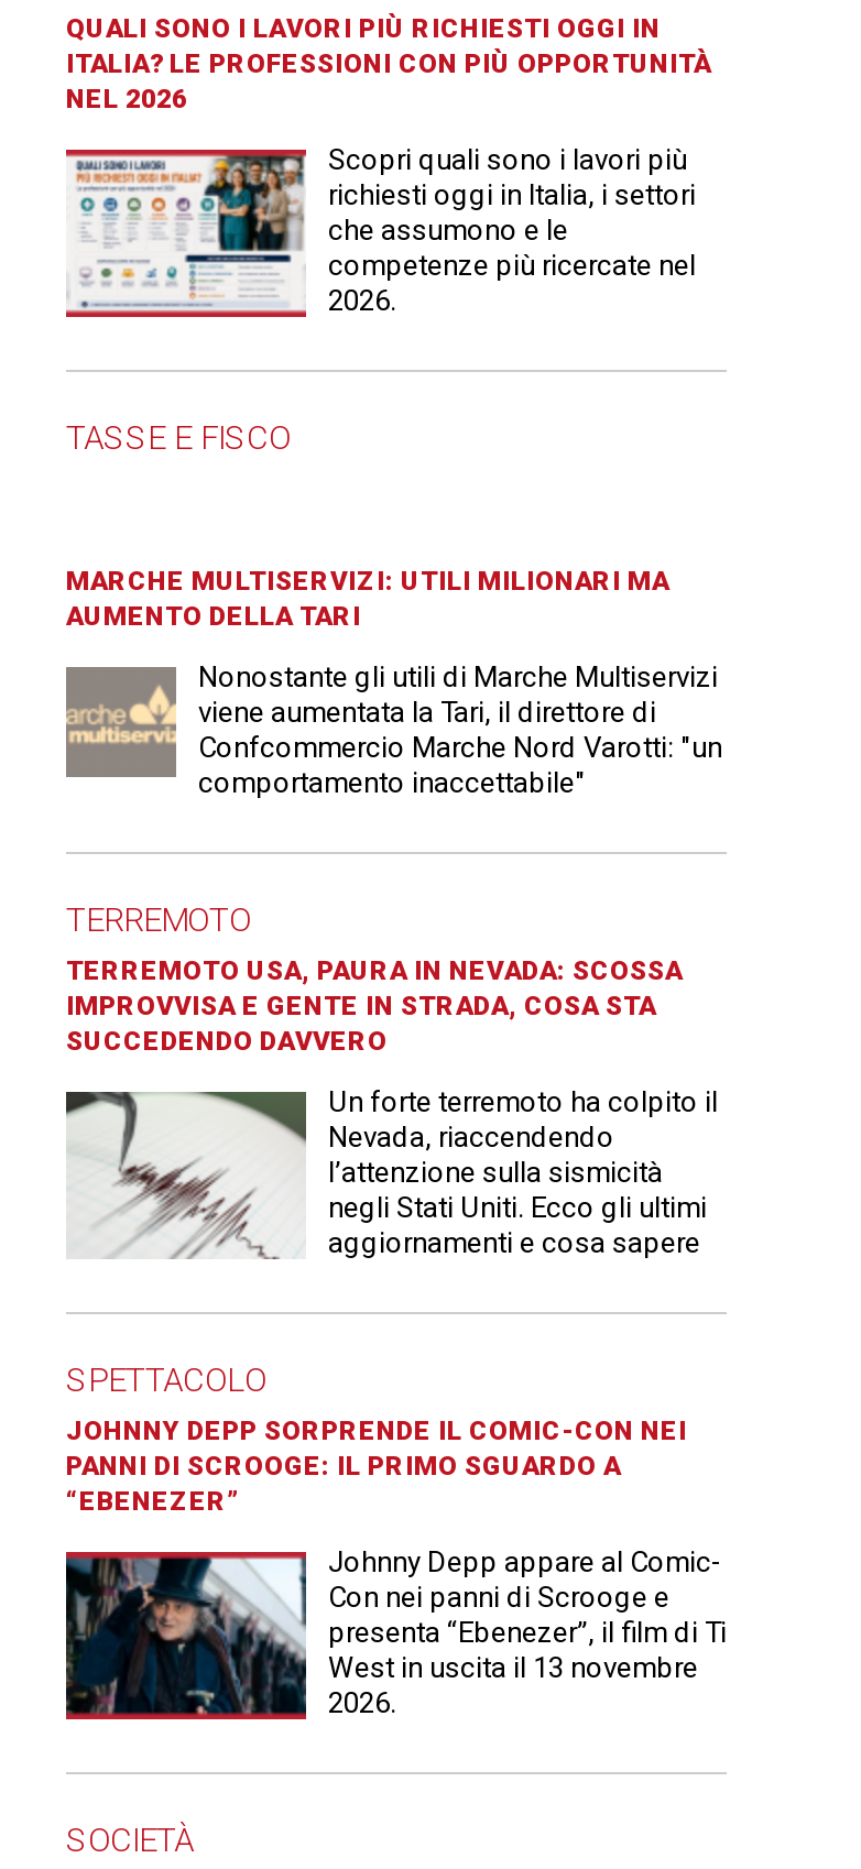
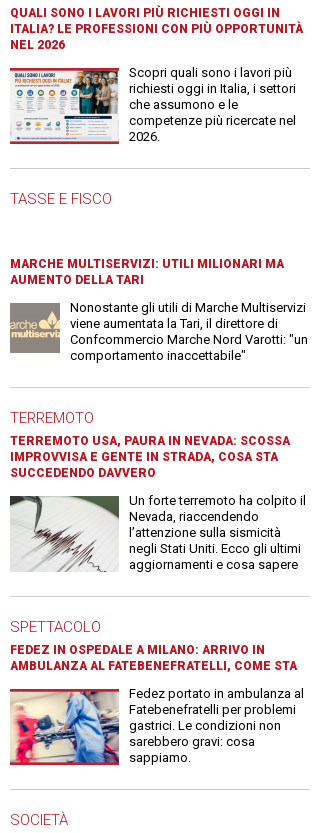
[66,1416,687,1517] JOHNNY DEPP SORPRENDE IL COMIC-CON NEI | PANNI DI SCROOGE: IL PRIMO SGUARDO A | “EBENEZER” -> [10,643,297,673] FEDEZ IN OSPEDALE A MILANO: ARRIVO IN | AMBULANZA AL FATEBENEFRATELLI, COME STA
[64,1546,727,1720] [image] | Johnny Depp appare al Comic- | Con nei panni di Scrooge e | presenta “Ebenezer”, il film di Ti | West in uscita il 13 novembre | 2026. -> [10,686,304,765] [image] | Fedez portato in ambulanza al | Fatebenefratelli per problemi | gastrici. Le condizioni non | sarebbero gravi: cosa | sappiamo.

